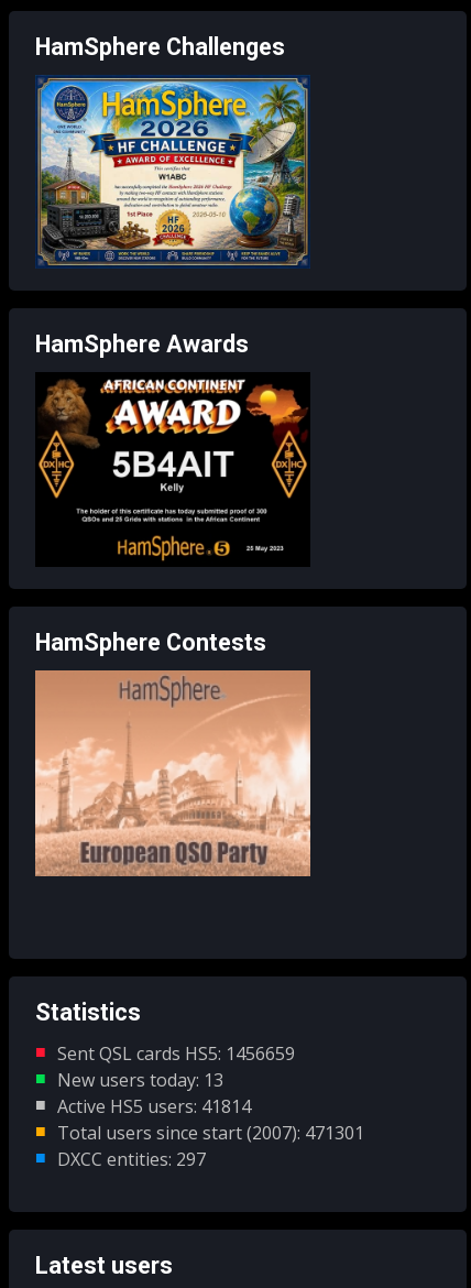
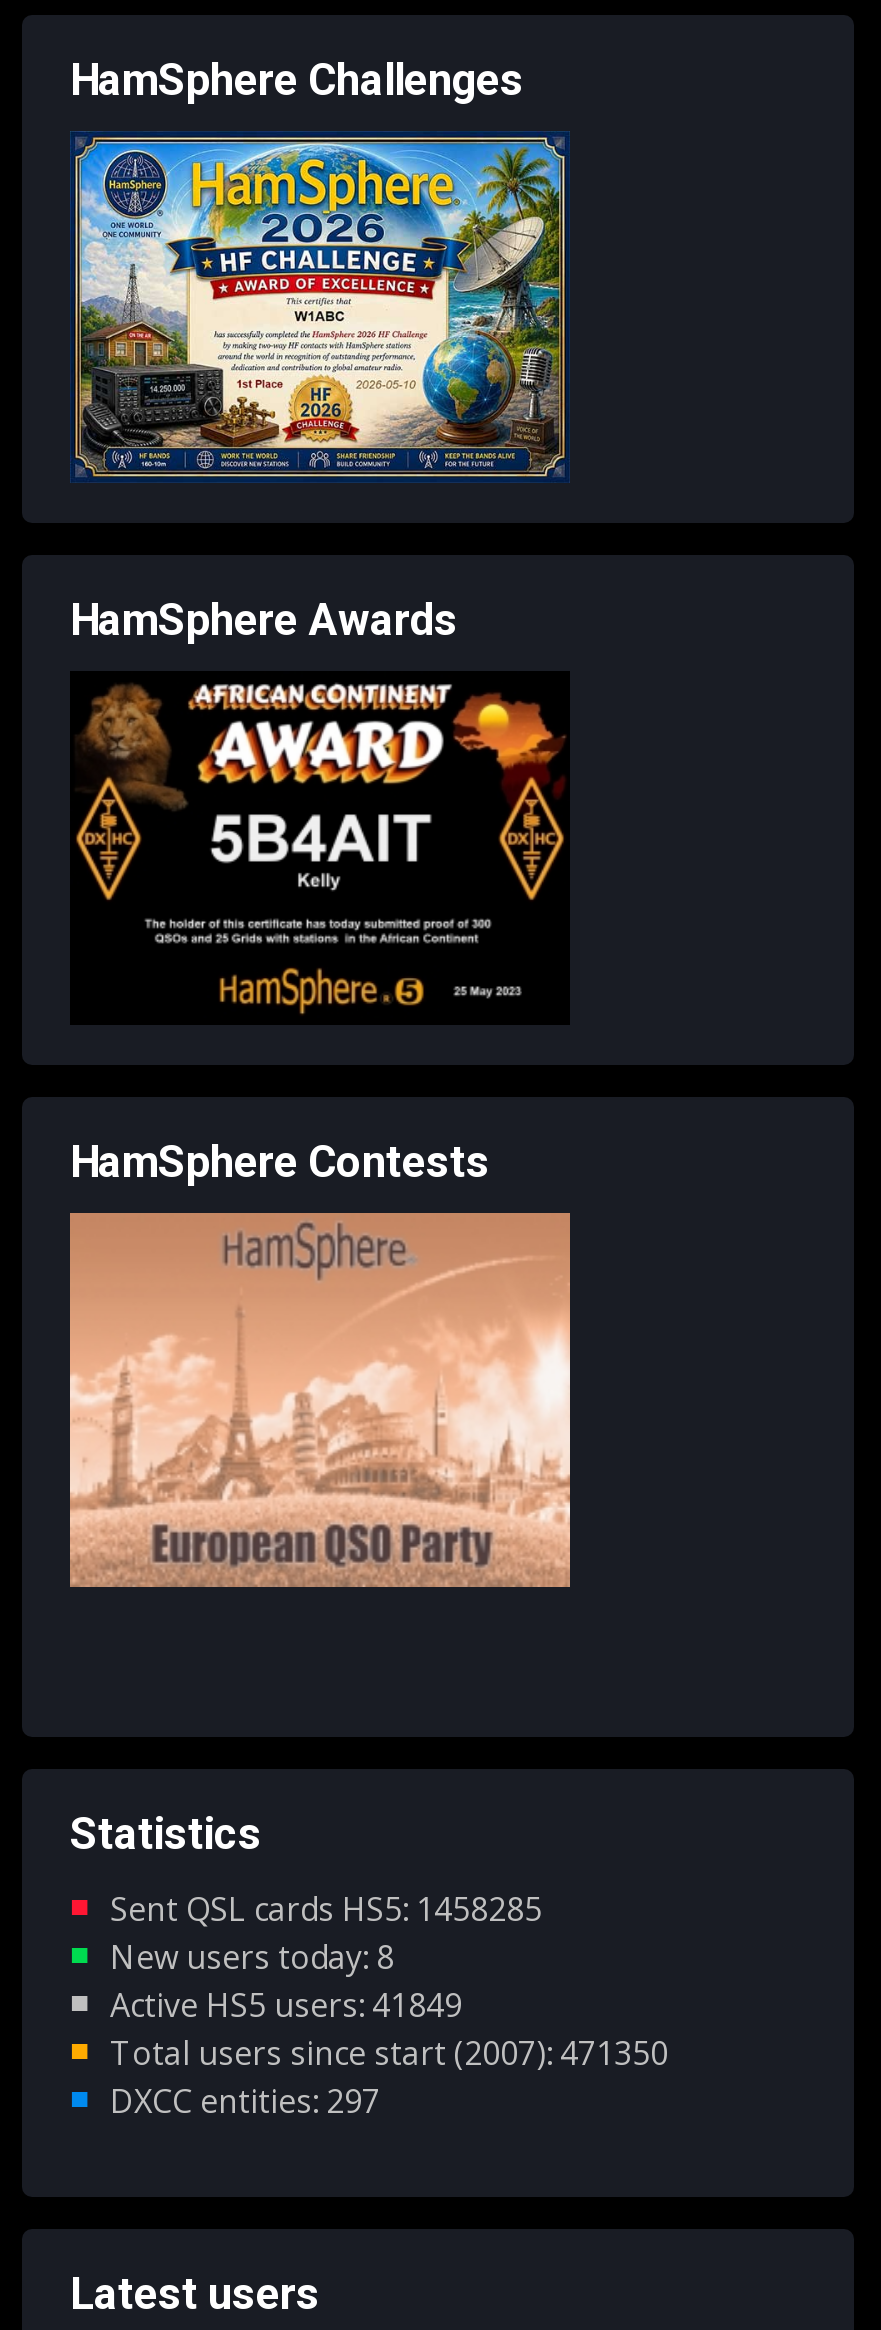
[57,1042,295,1066] Sent QSL cards HS5: 1456659 -> [110,1888,542,1932] Sent QSL cards HS5: 1458285
[57,1068,223,1092] New users today: 13 -> [110,1936,394,1980] New users today: 8
[57,1095,251,1119] Active HS5 users: 41814 -> [110,1984,462,2028] Active HS5 users: 41849
[57,1121,364,1145] Total users since start (2007): 471301 -> [110,2032,668,2076] Total users since start (2007): 471350

